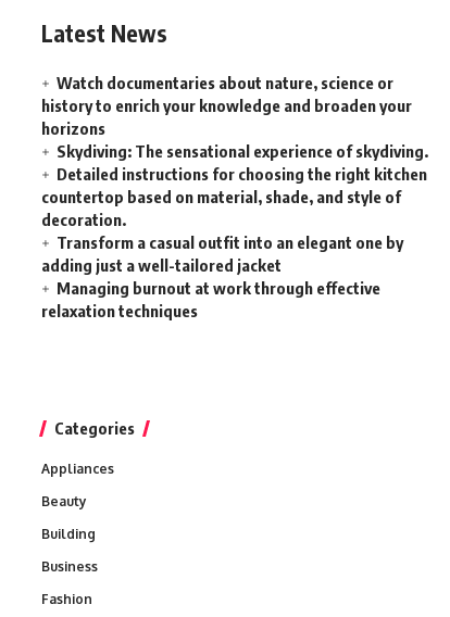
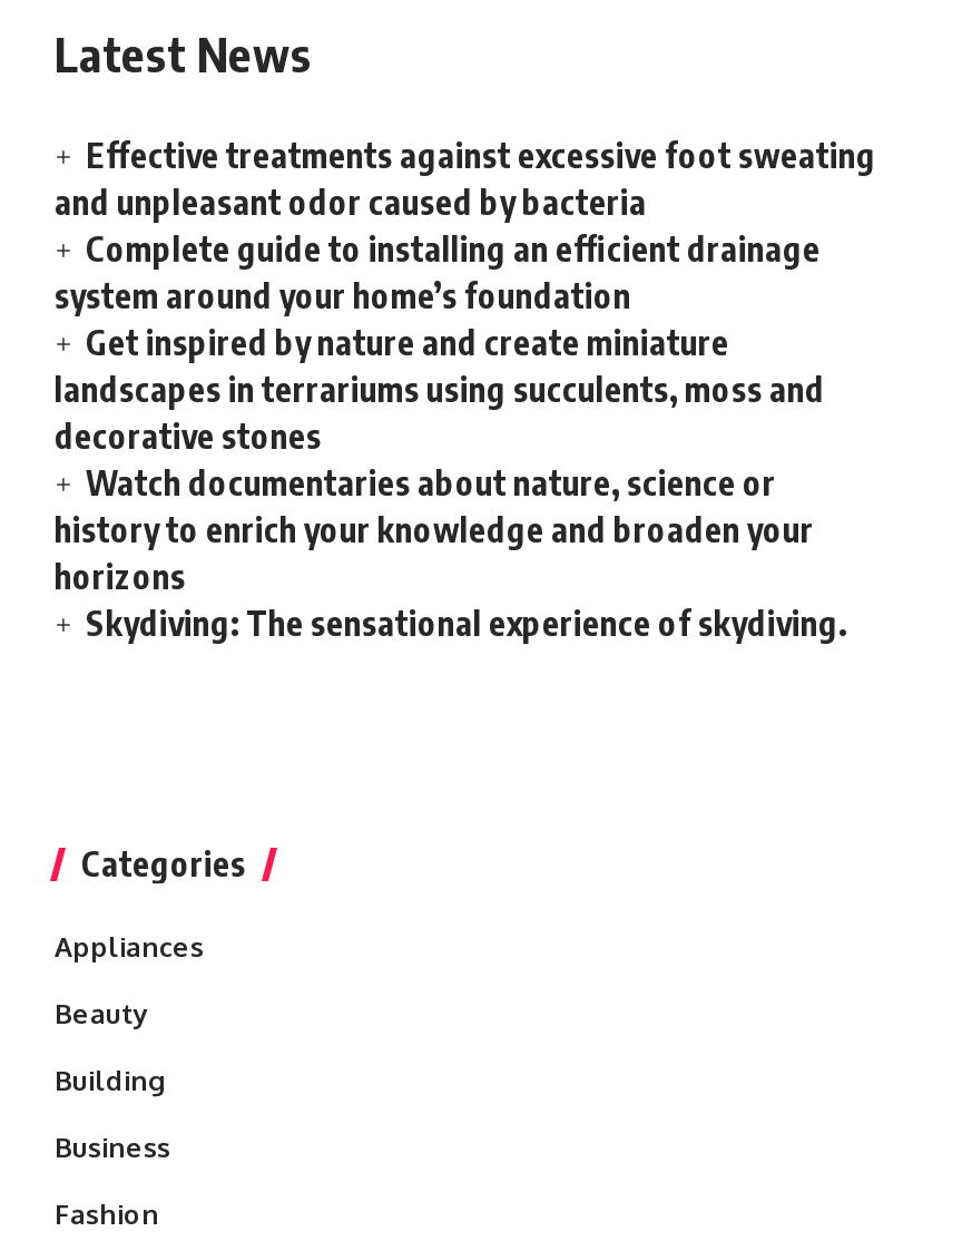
none -> [55,135,876,456] Effective treatments against excessive foot sweating | and unpleasant odor caused by bacteria | Complete guide to installing an efficient drainage | system around your home’s foundation | Get inspired by nature and create miniature | landscapes in terrariums using succulents, moss and | decorative stones
moved [41,73,428,161] -> [55,462,847,643]: Watch documentaries about nature, science or | history to enrich your knowledge and broaden your | horizons | Skydiving: The sensational experience of skydiving.
[41,164,427,320] Detailed instructions for choosing the right kitchen | countertop based on material, shade, and style of | decoration. | Transform a casual outfit into an elegant one by | adding just a well-tailored jacket | Managing burnout at work through effective | relaxation techniques -> none

